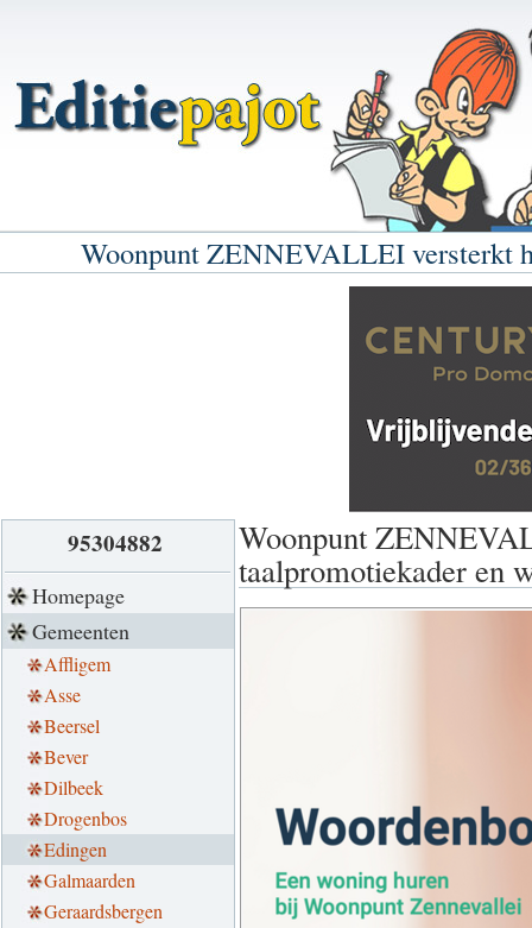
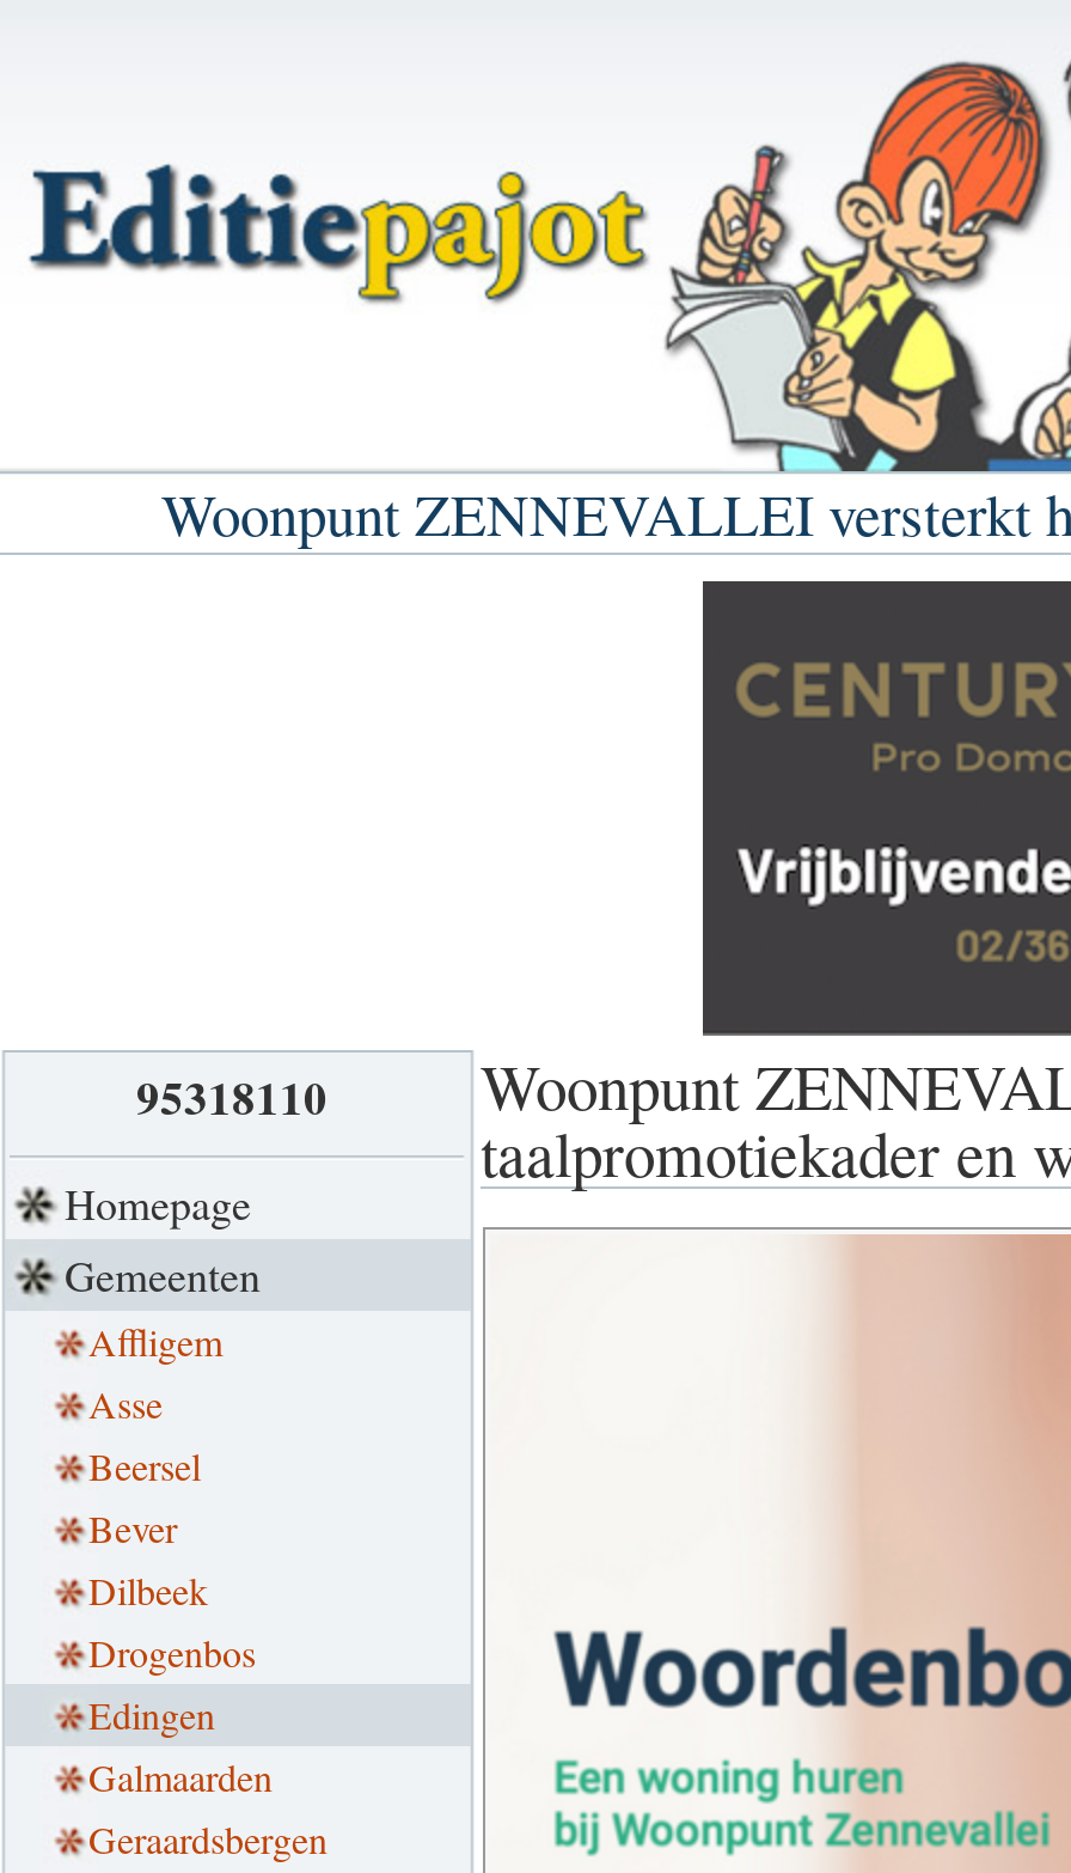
[68,526,163,558] 95304882 -> [136,1064,328,1129] 95318110

